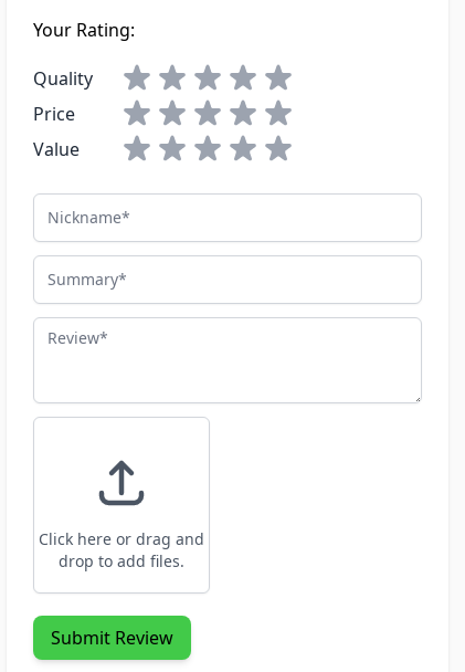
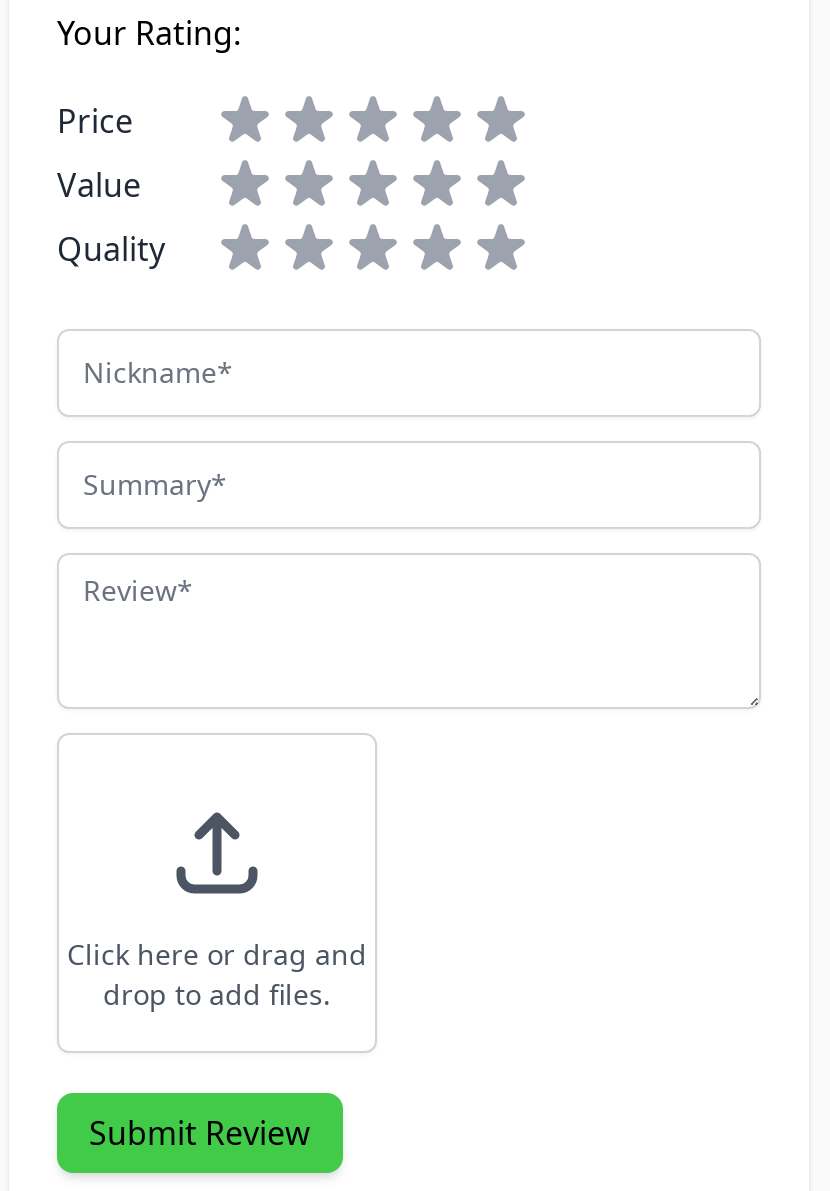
moved [33,67,93,91] -> [57,228,165,272]: Quality
moved [33,102,80,162] -> [57,100,141,208]: Price | Value

